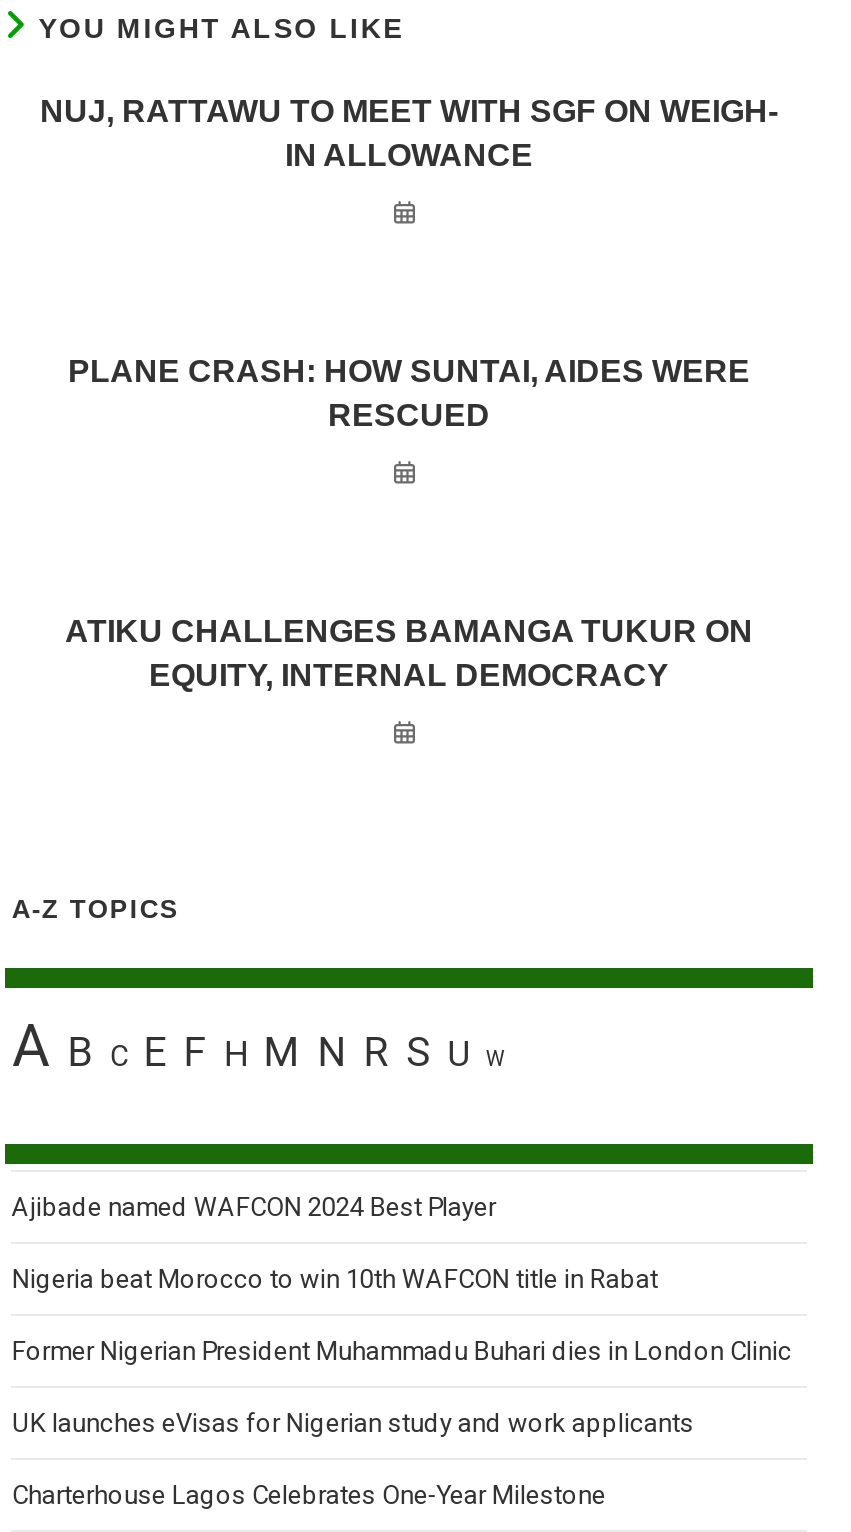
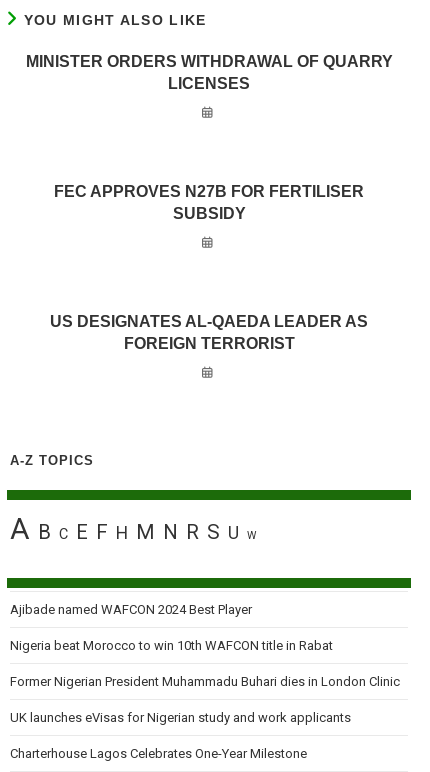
[40,94,778,172] NUJ, RATTAWU TO MEET WITH SGF ON WEIGH- | IN ALLOWANCE -> [25,53,392,92] MINISTER ORDERS WITHDRAWAL OF QUARRY | LICENSES
[68,354,750,432] PLANE CRASH: HOW SUNTAI, AIDES WERE | RESCUED -> [54,183,364,222] FEC APPROVES N27B FOR FERTILISER | SUBSIDY
[65,614,753,692] ATIKU CHALLENGES BAMANGA TUKUR ON | EQUITY, INTERNAL DEMOCRACY -> [50,313,368,352] US DESIGNATES AL-QAEDA LEADER AS | FOREIGN TERRORIST

